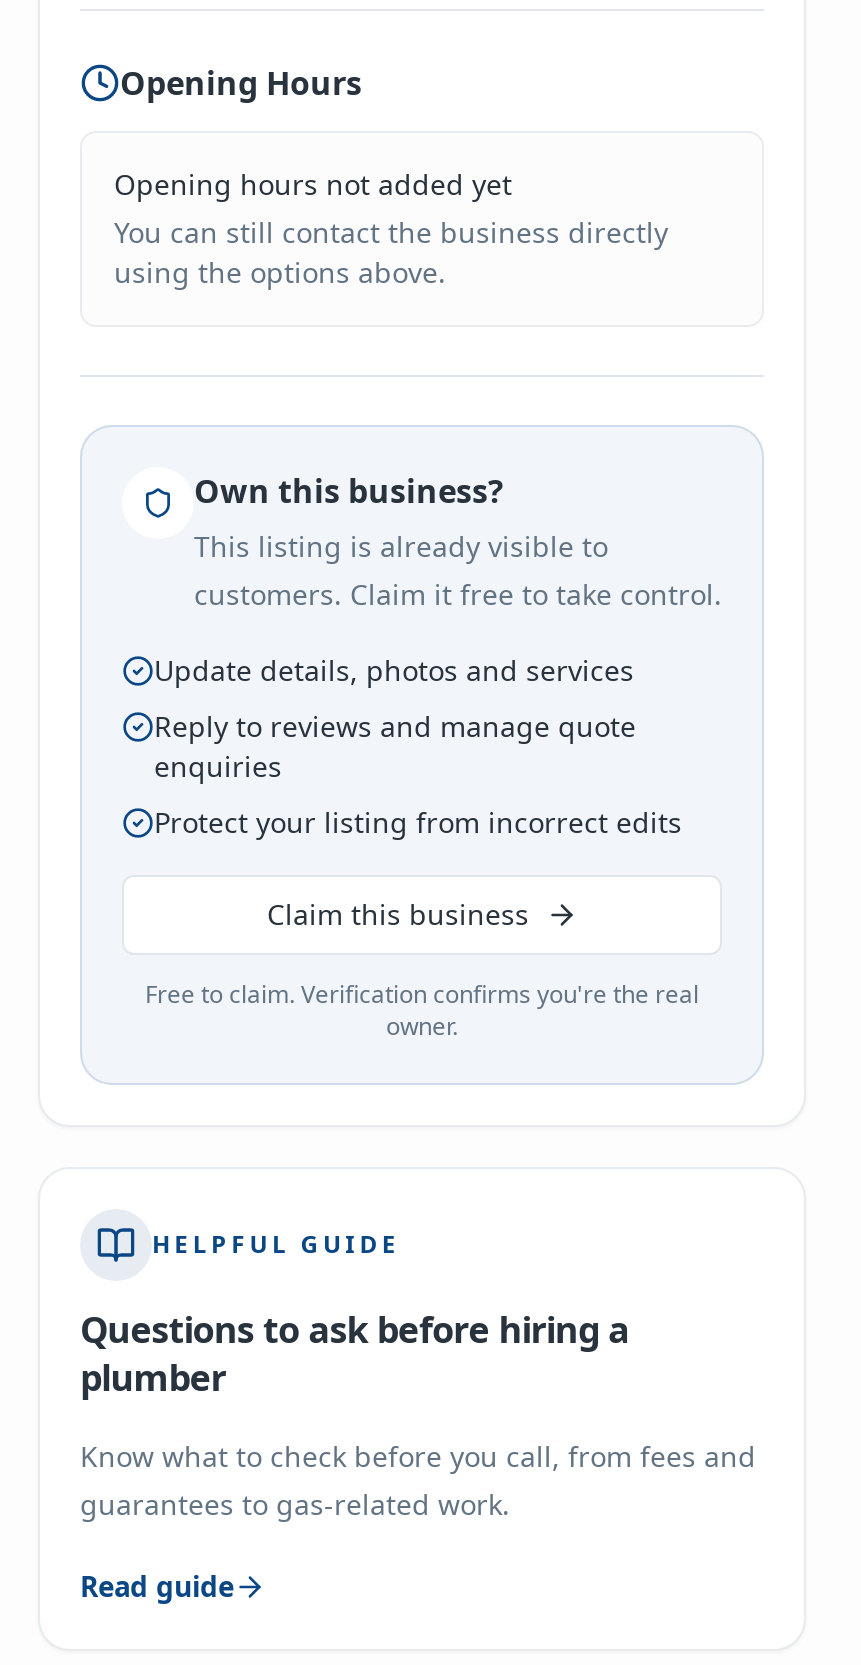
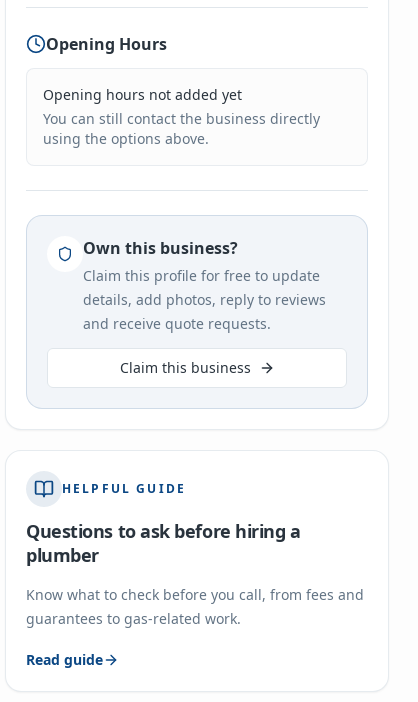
[154,527,722,841] This listing is already visible to | customers. Claim it free to take control. | Update details, photos and services | Reply to reviews and manage quote | enquiries | Protect your listing from incorrect edits -> [83,266,326,333] Claim this profile for free to update | details, add photos, reply to reviews | and receive quote requests.
[145,977,699,1043] Free to claim. Verification confirms you're the real | owner. -> none

